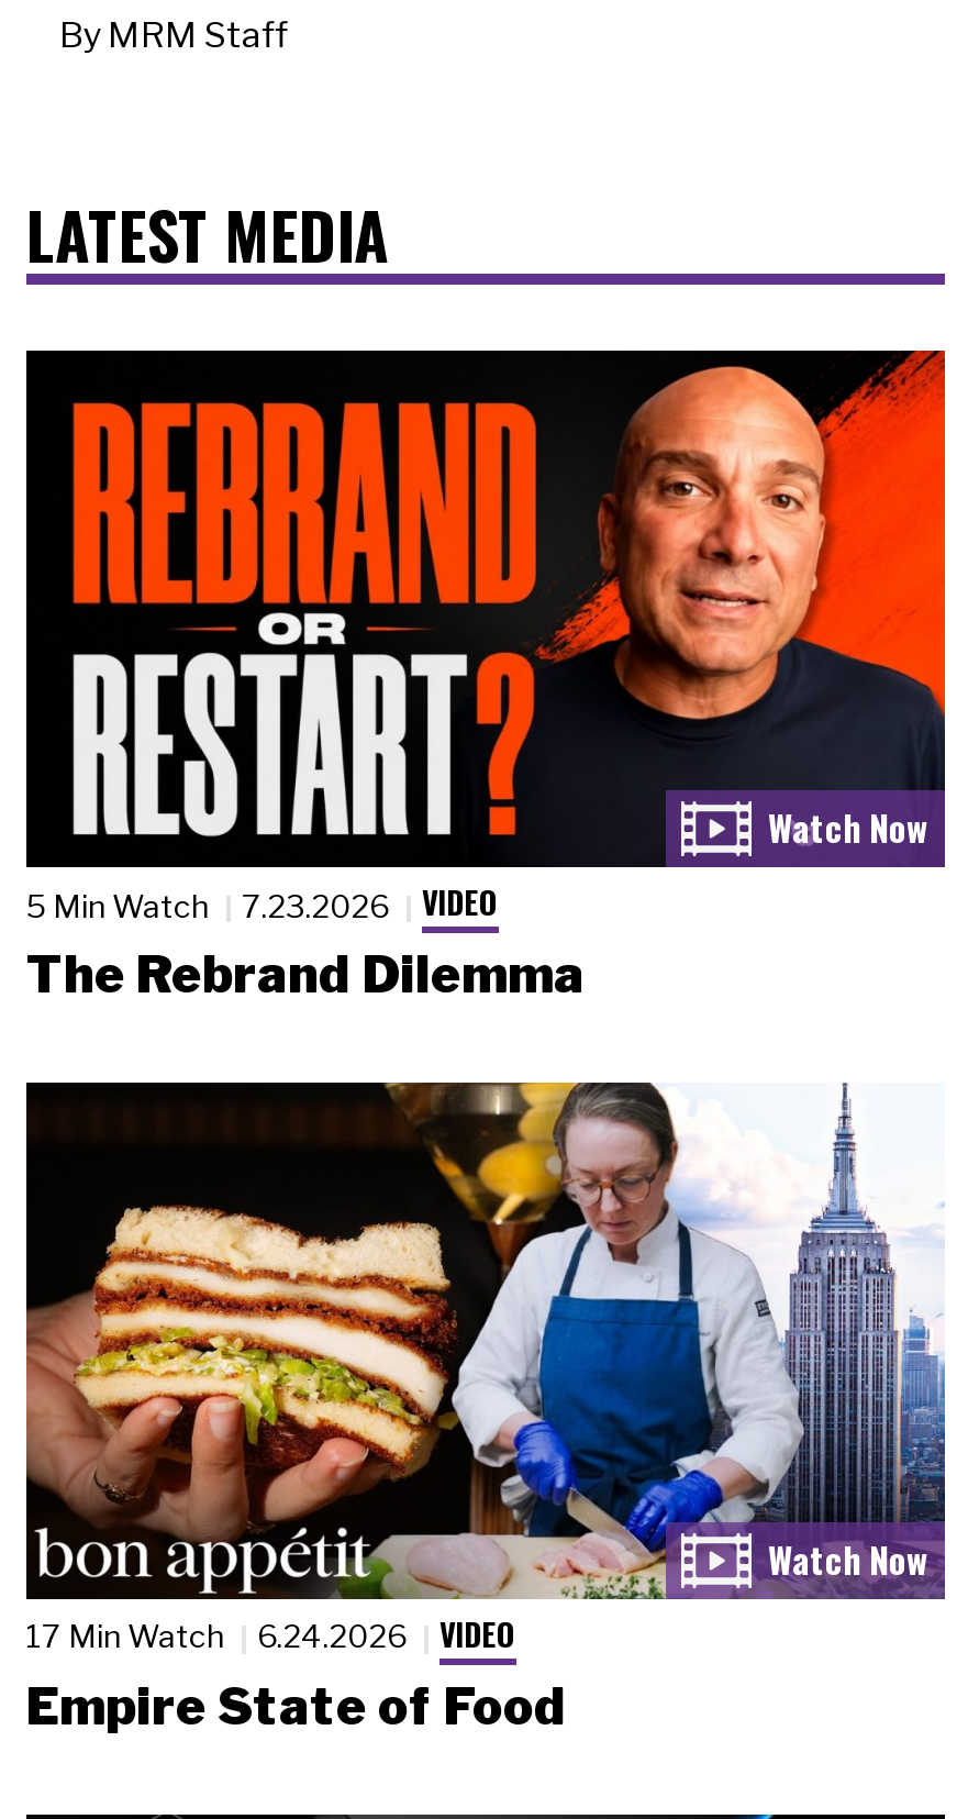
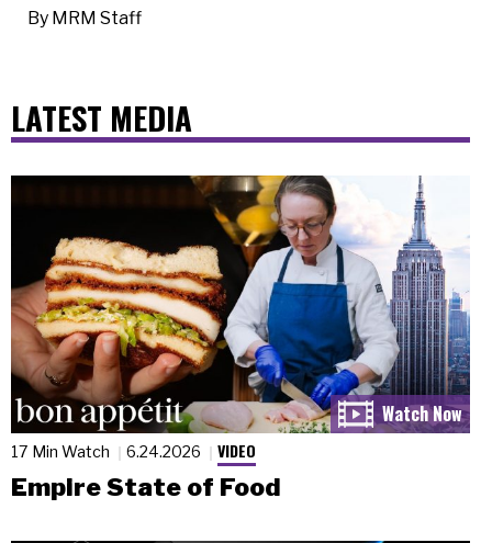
[24,348,947,1006] [image] | 5 Min Watch | 7.23.2026 | VIDEO | The Rebrand Dilemma -> none

